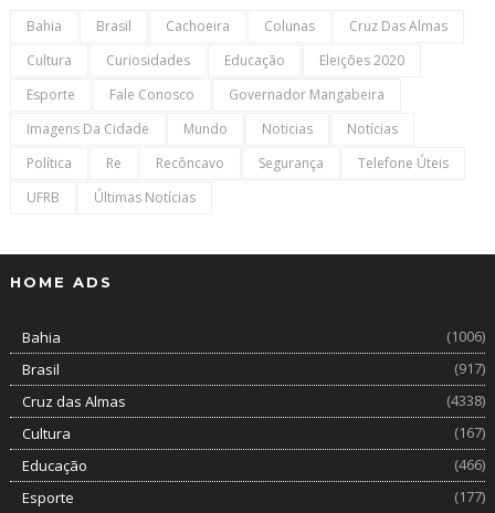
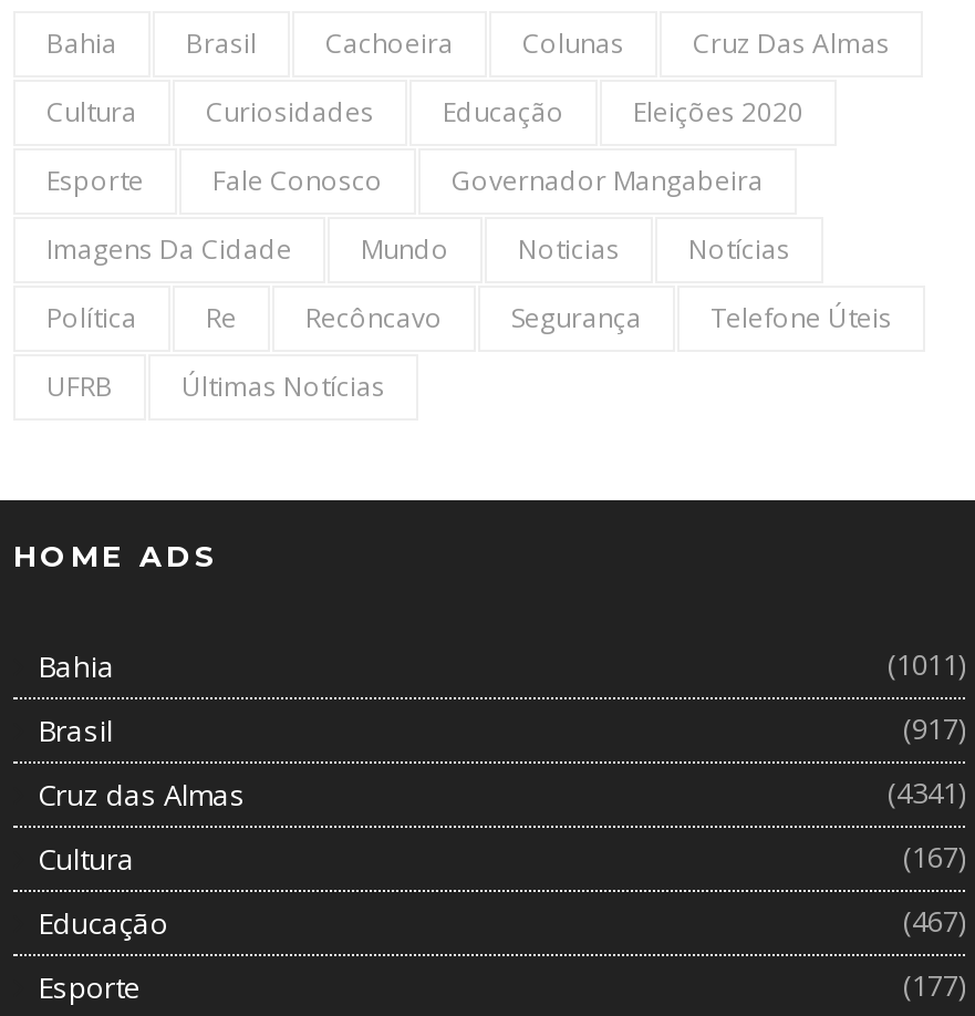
[446,326,485,346] (1006) -> [888,643,965,683] (1011)
[446,390,485,410] (4338) -> [888,771,965,811] (4341)
[454,454,485,474] (466) -> [903,900,965,940] (467)

